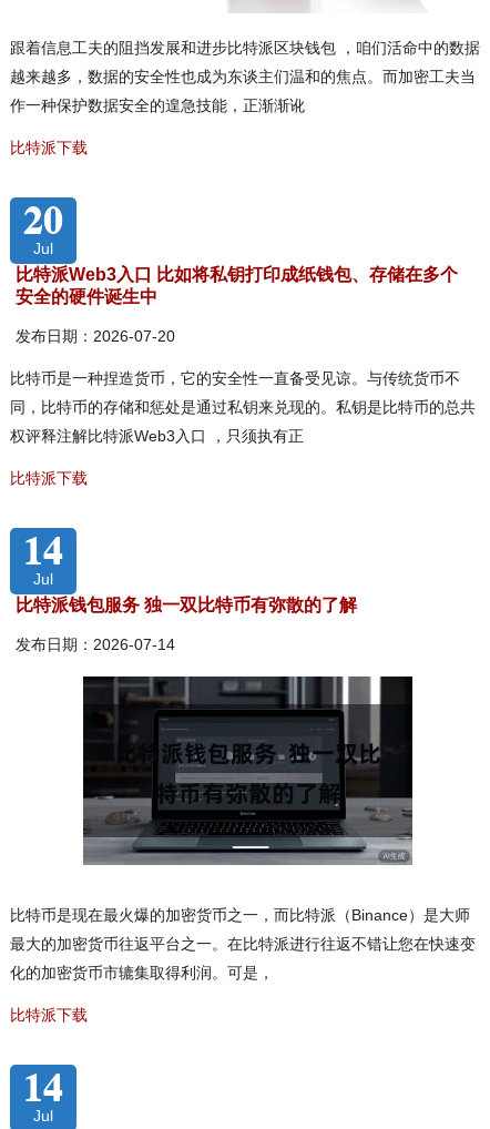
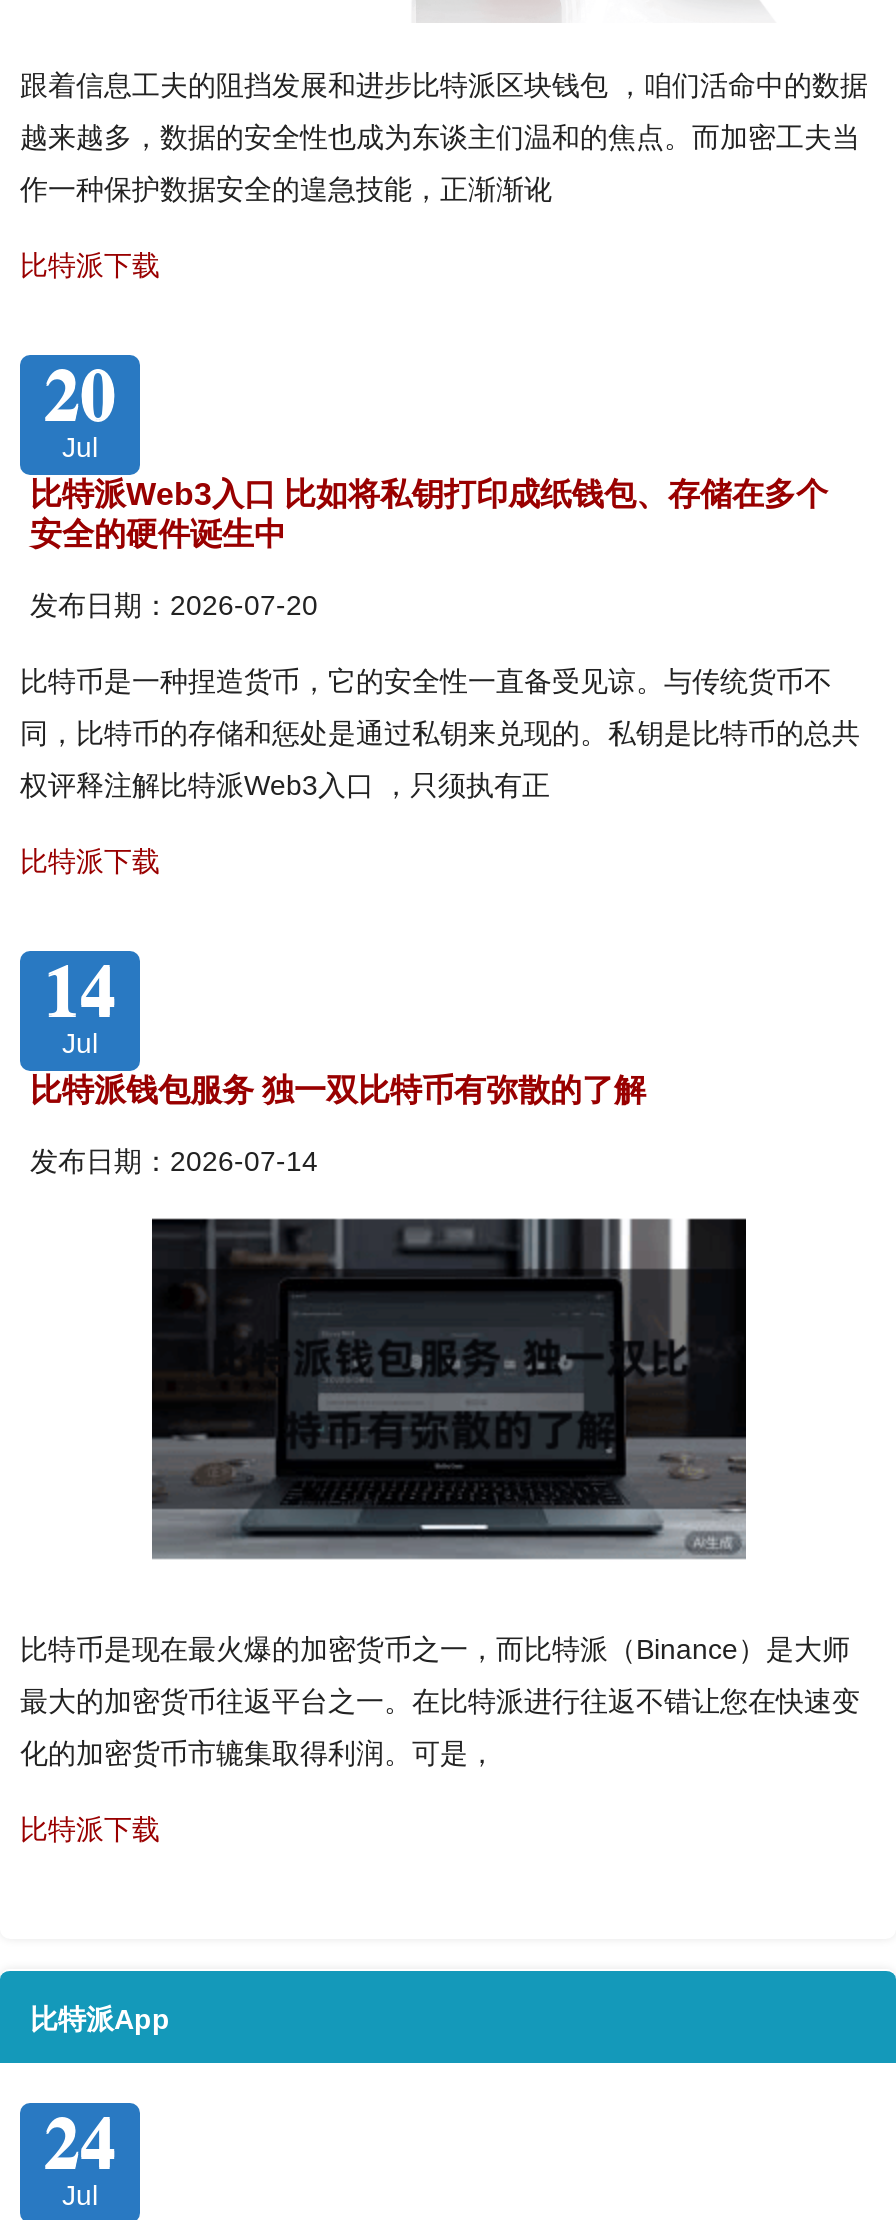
[23,1055,63,1113] 14 -> [30,2003,170,2191] 比特派App | 24

